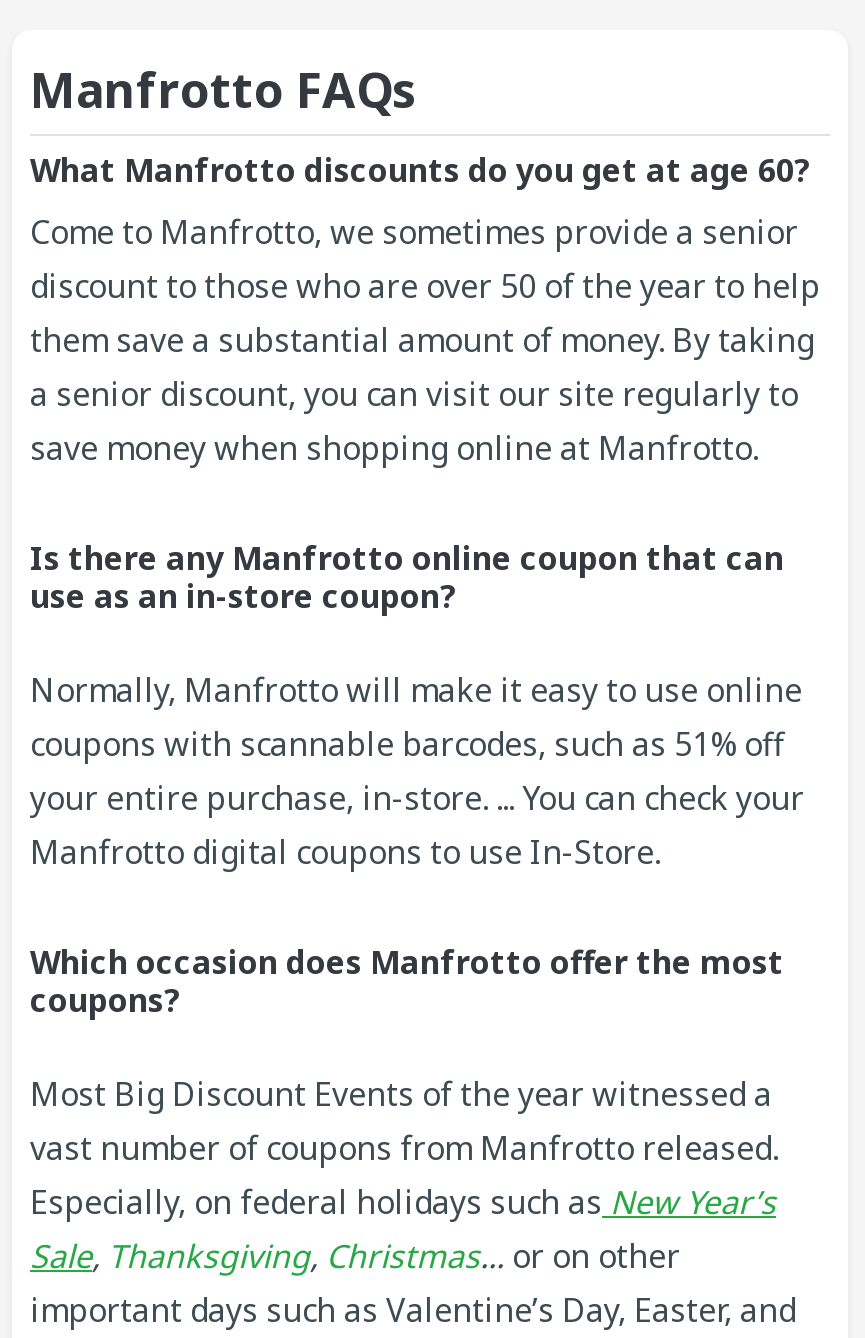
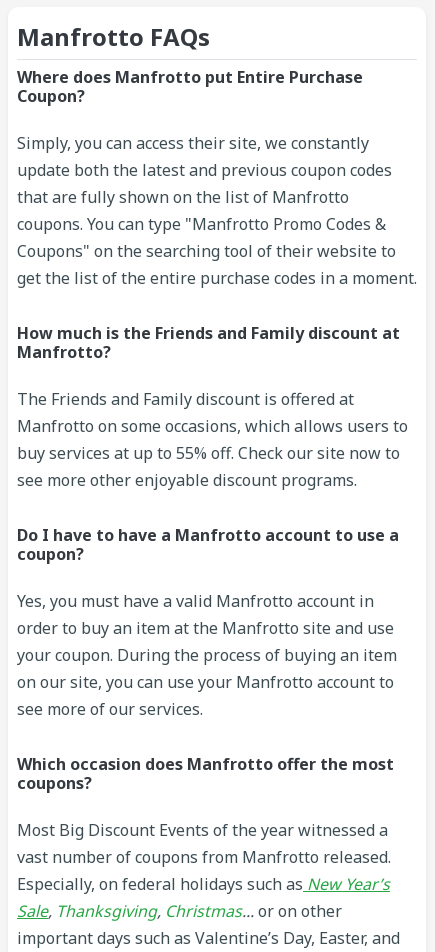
[30,148,820,874] What Manfrotto discounts do you get at age 60? | Come to Manfrotto, we sometimes provide a senior | discount to those who are over 50 of the year to help | them save a substantial amount of money. By taking | a senior discount, you can visit our site regularly to | save money when shopping online at Manfrotto. | Is there any Manfrotto online coupon that can | use as an in-store coupon? | Normally, Manfrotto will make it easy to use online | coupons with scannable barcodes, such as 51% off | your entire purchase, in-store. ... You can check your | Manfrotto digital coupons to use In-Store. -> [17,66,417,720] Where does Manfrotto put Entire Purchase | Coupon? | Simply, you can access their site, we constantly | update both the latest and previous coupon codes | that are fully shown on the list of Manfrotto | coupons. You can type "Manfrotto Promo Codes & | Coupons" on the searching tool of their website to | get the list of the entire purchase codes in a moment. | How much is the Friends and Family discount at | Manfrotto? | The Friends and Family discount is offered at | Manfrotto on some occasions, which allows users to | buy services at up to 55% off. Check our site now to | see more other enjoyable discount programs. | Do I have to have a Manfrotto account to use a | coupon? | Yes, you must have a valid Manfrotto account in | order to buy an item at the Manfrotto site and use | your coupon. During the process of buying an item | on our site, you can use your Manfrotto account to | see more of our services.

